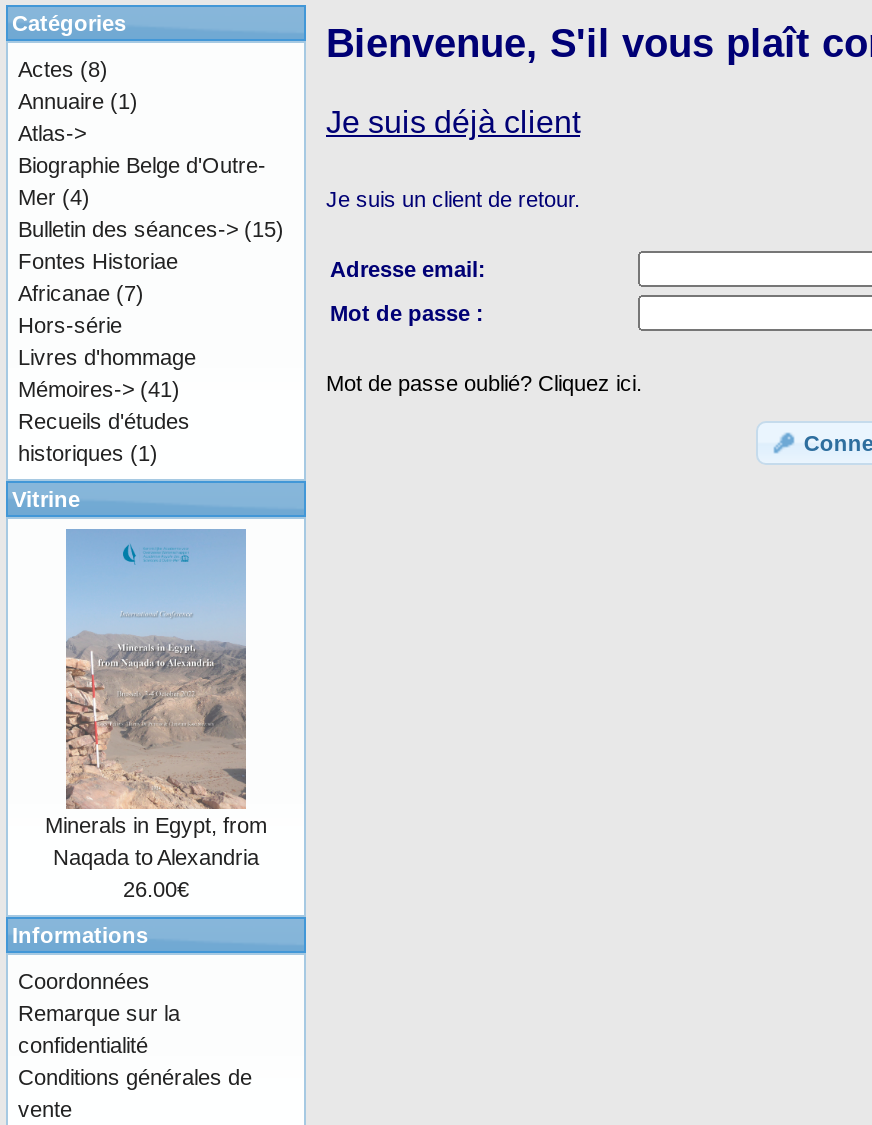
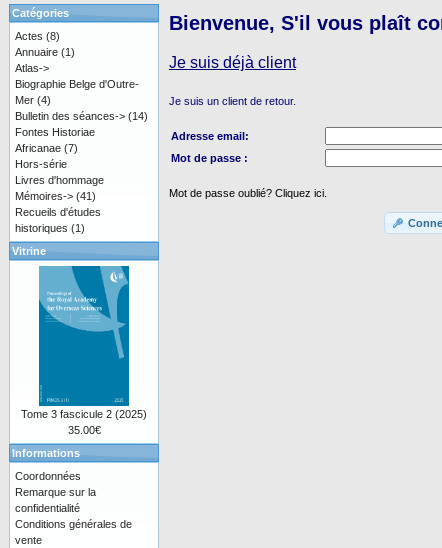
[18,217,284,241] Bulletin des séances-> (15) -> [15,110,148,122] Bulletin des séances-> (14)
[45,527,267,901] [image] | Minerals in Egypt, from | Naqada to Alexandria | 26.00€ -> [21,266,147,436] [image] | Tome 3 fascicule 2 (2025) | 35.00€

